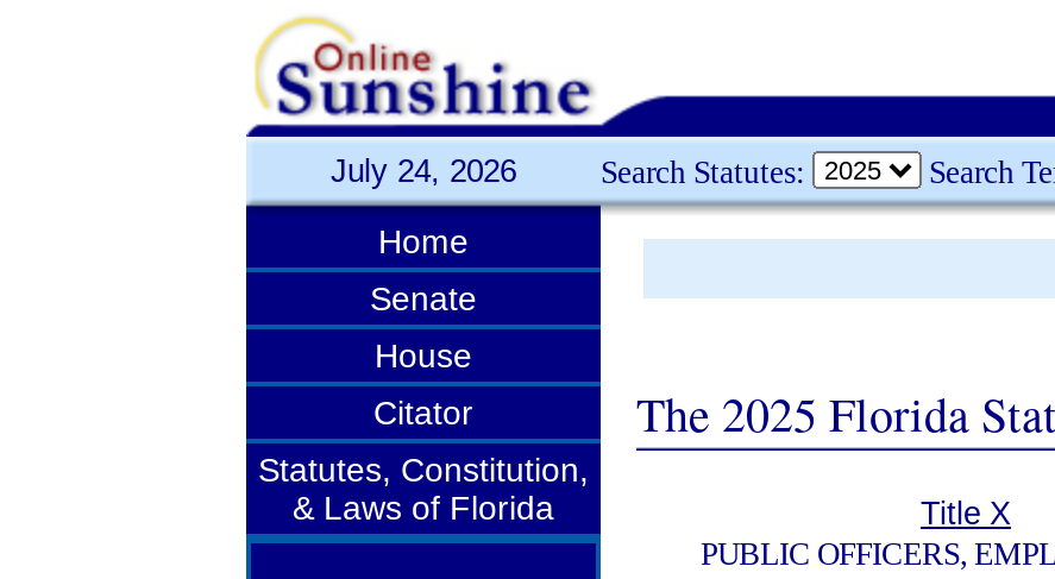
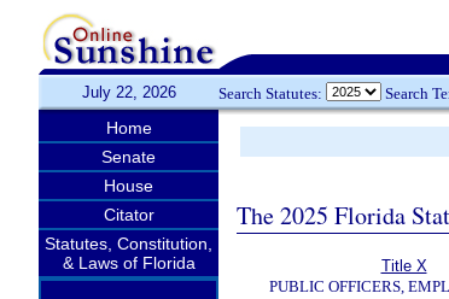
[331,153,516,189] July 24, 2026 -> [81,83,176,101] July 22, 2026

